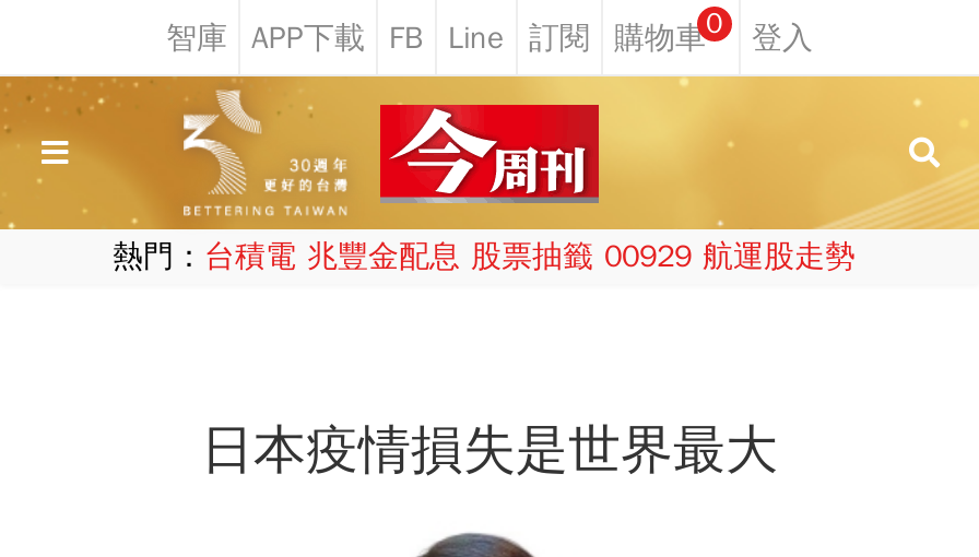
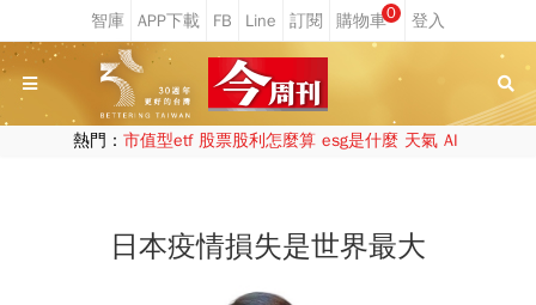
[113,238,856,275] 熱門：台積電 兆豐金配息 股票抽籤 00929 航運股走勢 -> [72,130,458,151] 熱門：市值型etf 股票股利怎麼算 esg是什麼 天氣 AI

